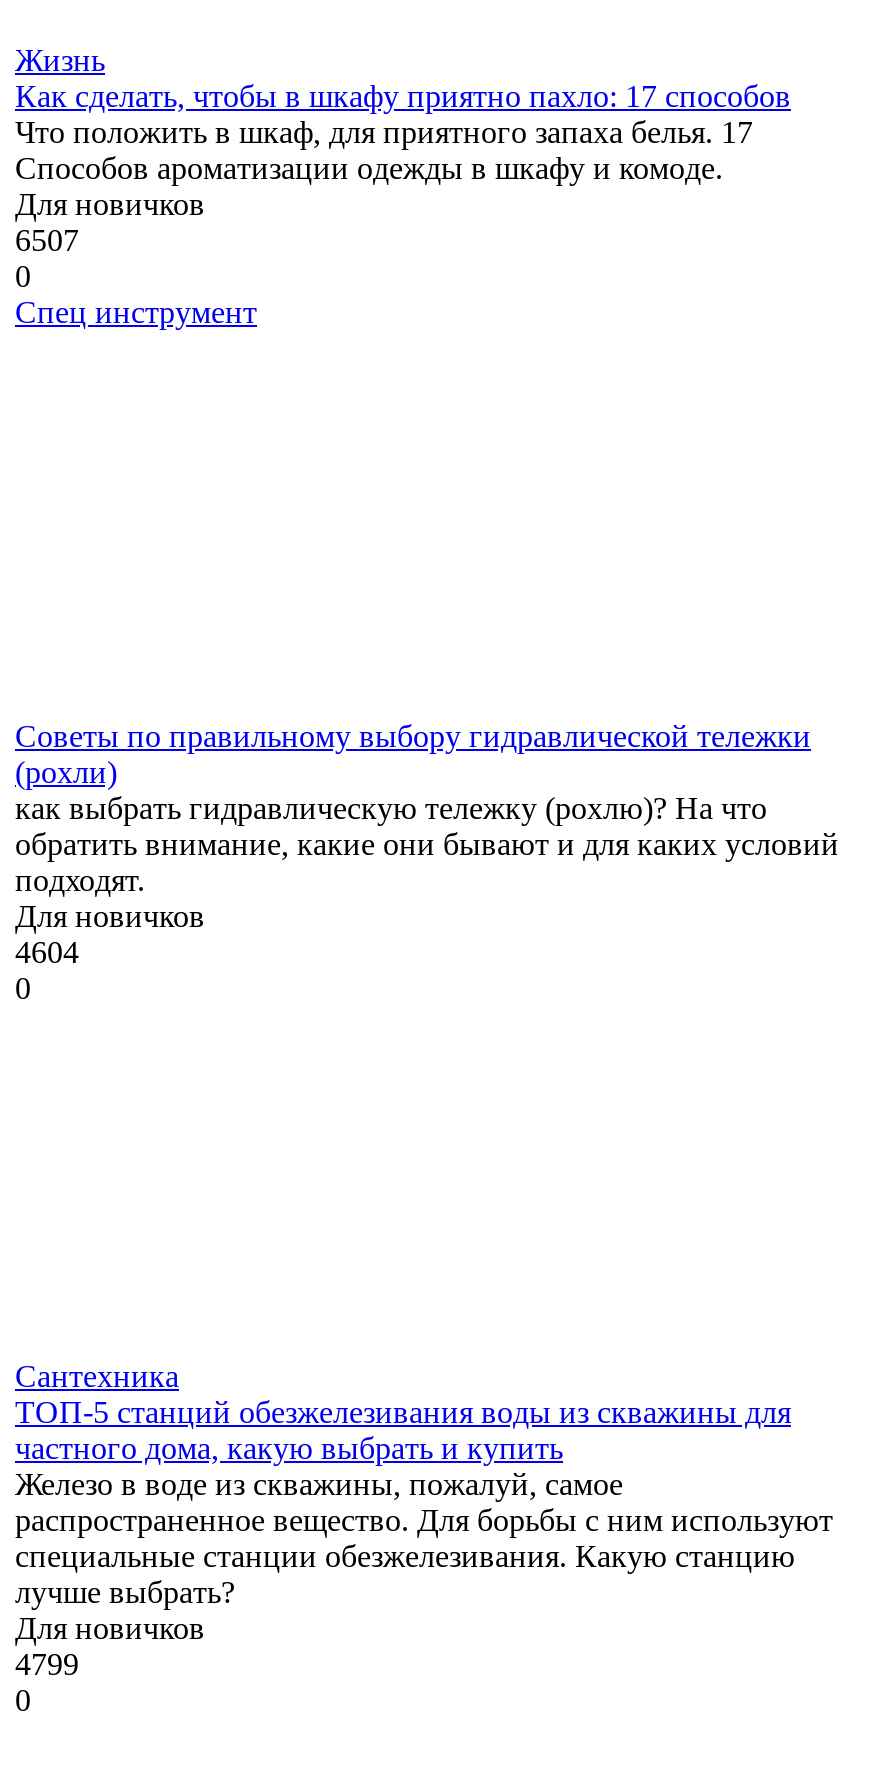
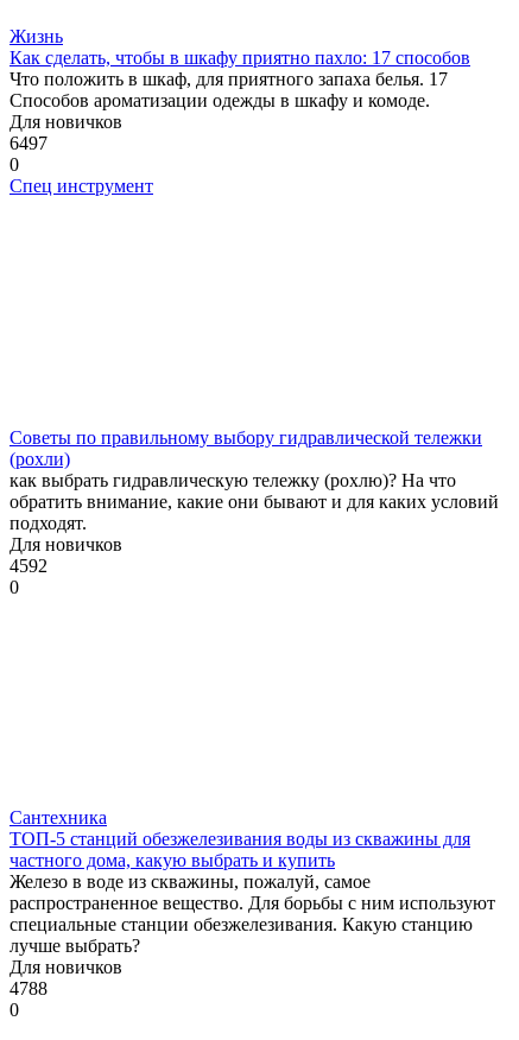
[15,223,79,257] 6507 -> [10,133,48,153] 6497
[15,935,79,969] 4604 -> [10,555,48,576] 4592
[15,1647,79,1681] 4799 -> [10,978,48,998] 4788

